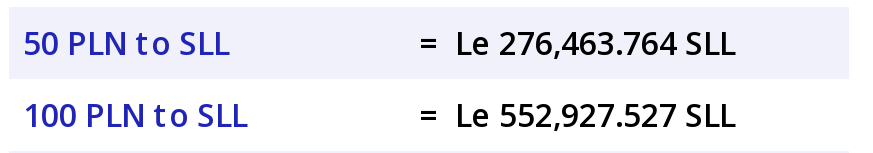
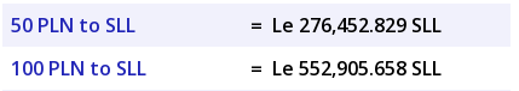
[419,21,735,65] = Le 276,463.764 SLL -> [250,12,442,38] = Le 276,452.829 SLL
[419,93,735,137] = Le 552,927.527 SLL -> [250,55,442,81] = Le 552,905.658 SLL

